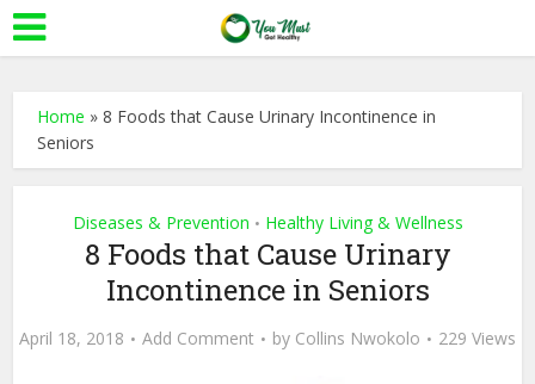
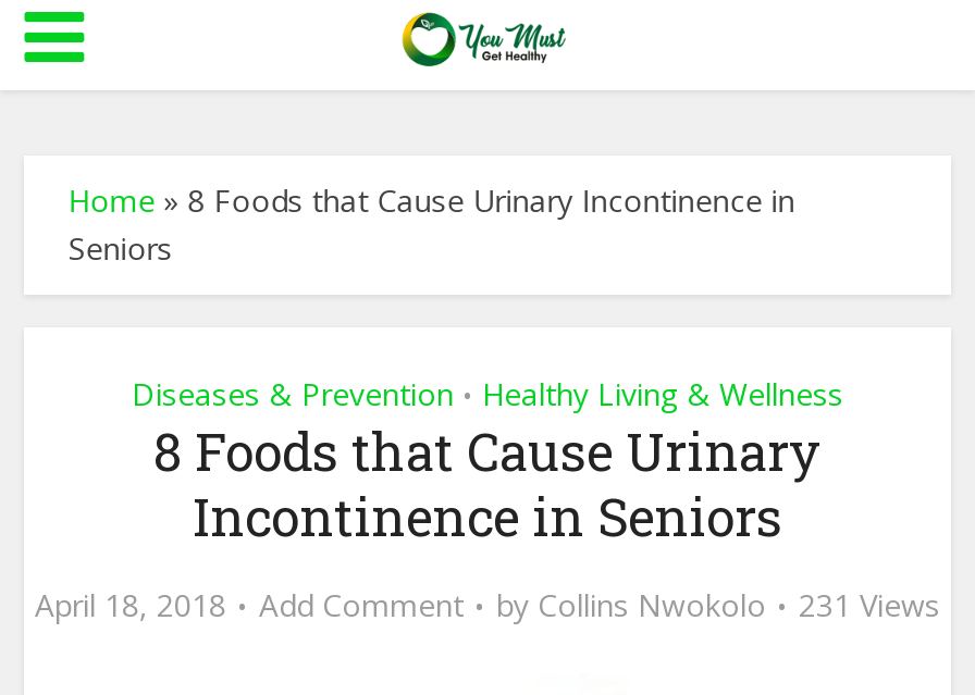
[19,327,516,349] April 18, 2018 Add Comment by Collins Nwokolo 229 Views -> [35,584,940,625] April 18, 2018 Add Comment by Collins Nwokolo 231 Views

